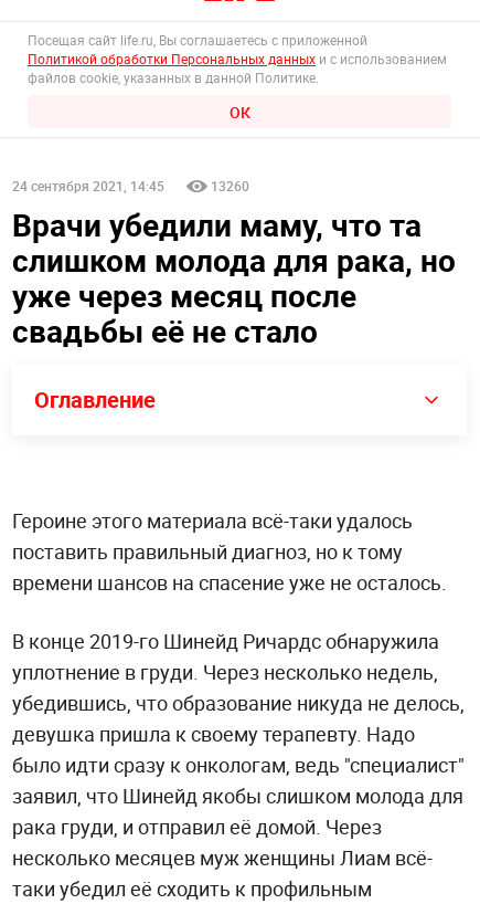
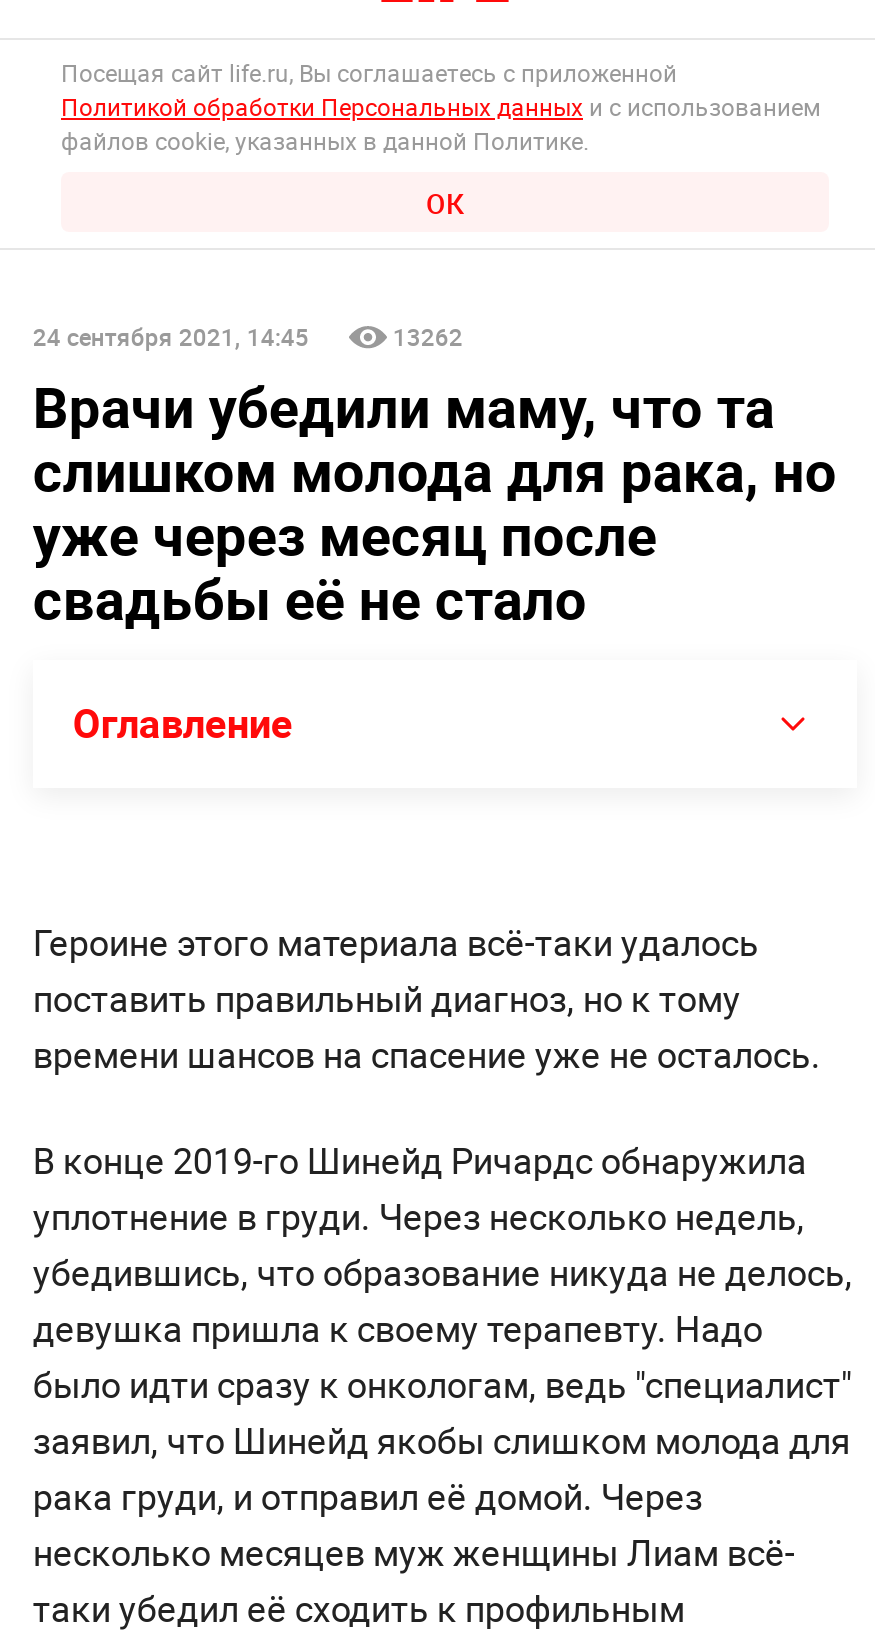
[211,177,249,194] 13260 -> [393,320,463,352] 13262

